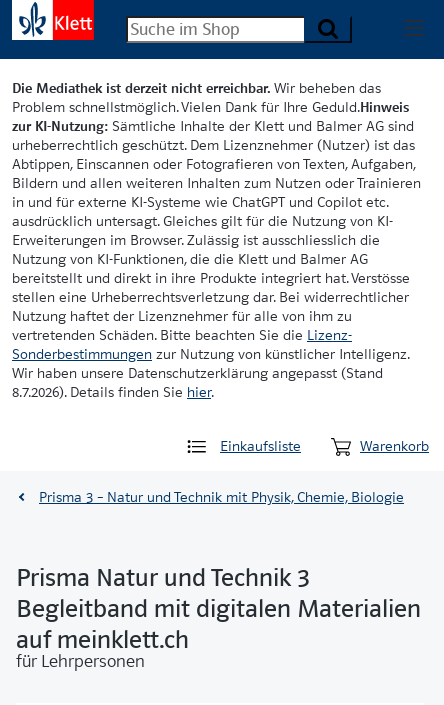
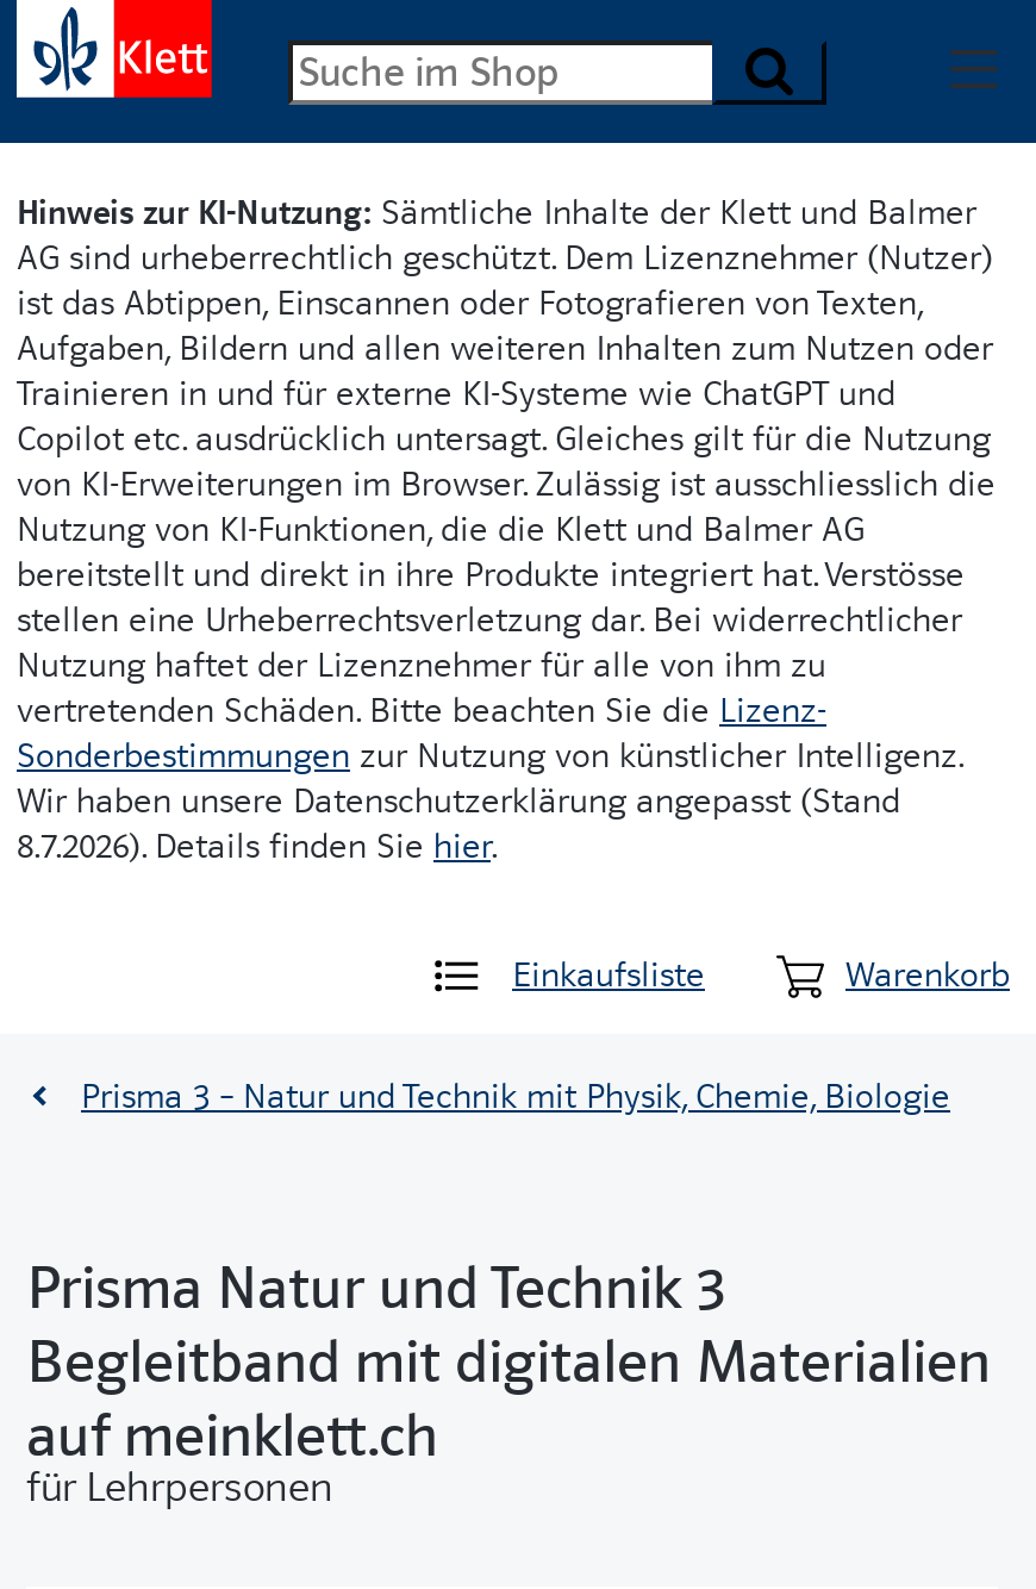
[12,79,421,249] Die Mediathek ist derzeit nicht erreichbar. Wir beheben das | Problem schnellstmöglich. Vielen Dank für Ihre Geduld.Hinweis | zur KI-Nutzung: Sämtliche Inhalte der Klett und Balmer AG sind | urheberrechtlich geschützt. Dem Lizenznehmer (Nutzer) ist das | Abtippen, Einscannen oder Fotografieren von Texten, Aufgaben, | Bildern und allen weiteren Inhalten zum Nutzen oder Trainieren | in und für externe KI-Systeme wie ChatGPT und Copilot etc. | ausdrücklich untersagt. Gleiches gilt für die Nutzung von KI- | Erweiterungen im Browser. Zulässig ist ausschliesslich die -> [17,191,996,505] Hinweis zur KI-Nutzung: Sämtliche Inhalte der Klett und Balmer | AG sind urheberrechtlich geschützt. Dem Lizenznehmer (Nutzer) | ist das Abtippen, Einscannen oder Fotografieren von Texten, | Aufgaben, Bildern und allen weiteren Inhalten zum Nutzen oder | Trainieren in und für externe KI-Systeme wie ChatGPT und | Copilot etc. ausdrücklich untersagt. Gleiches gilt für die Nutzung | von KI-Erweiterungen im Browser. Zulässig ist ausschliesslich die

